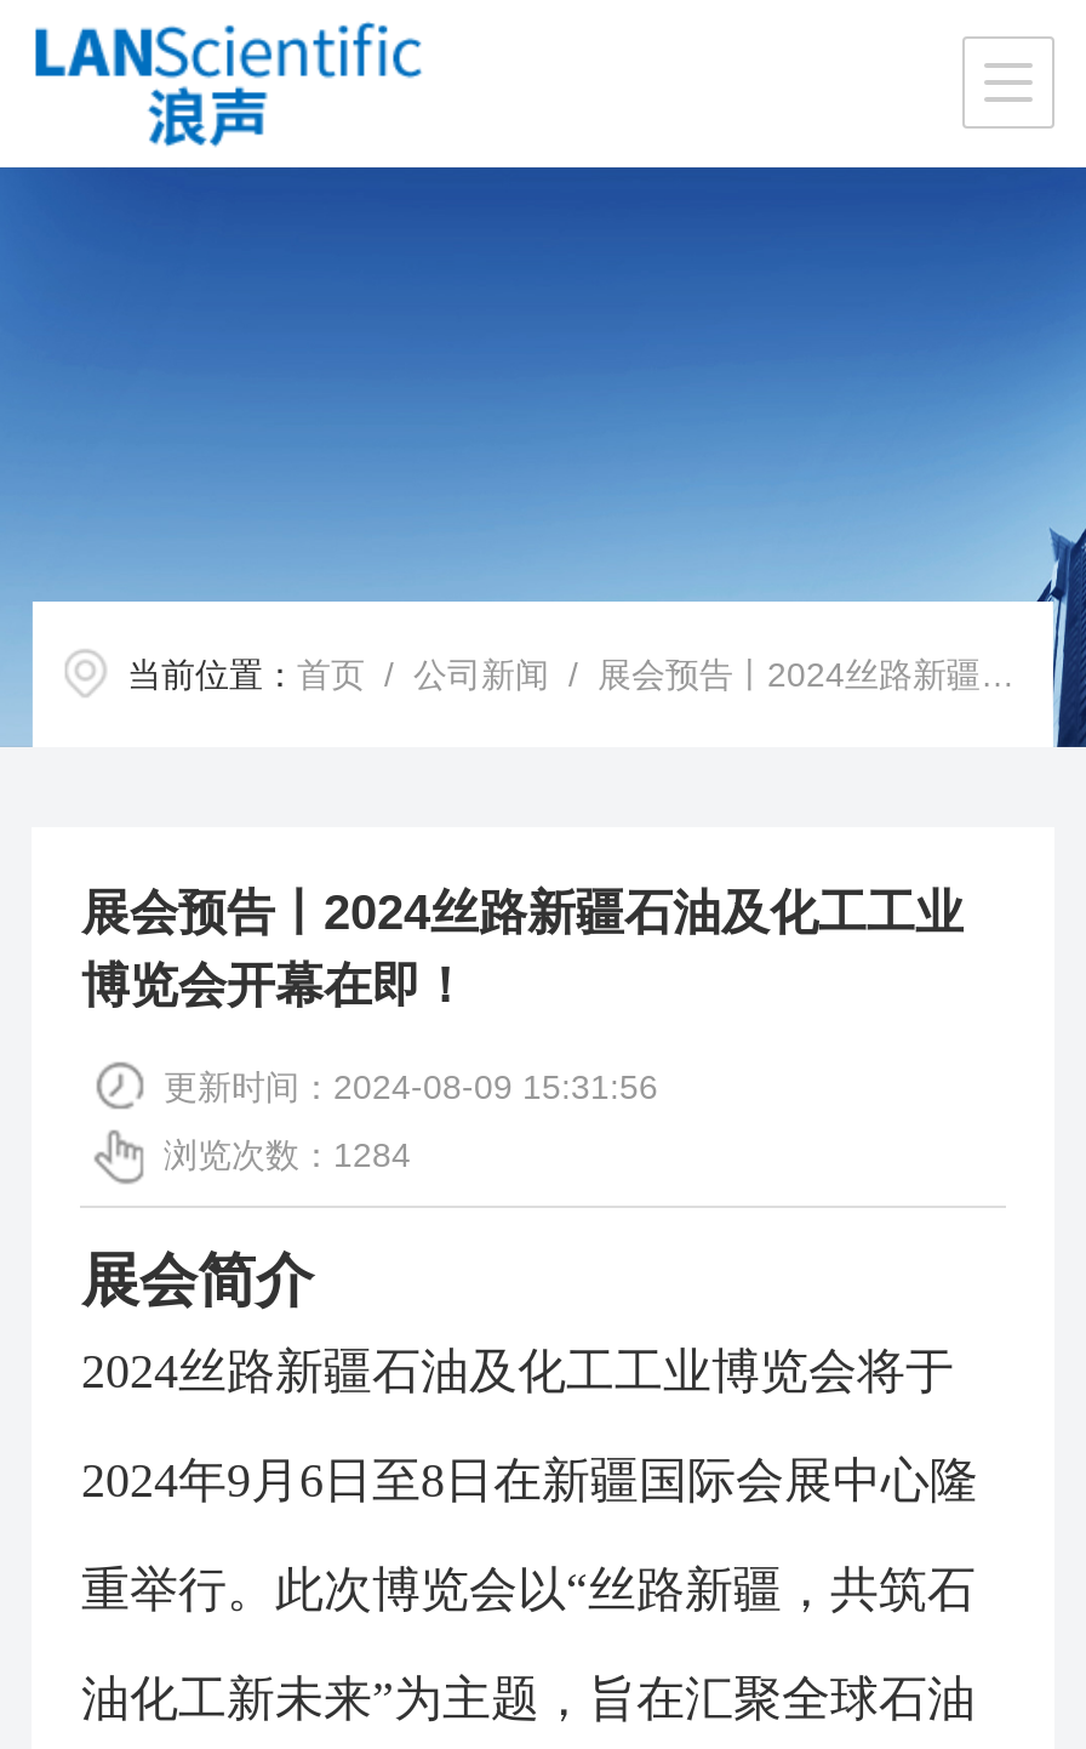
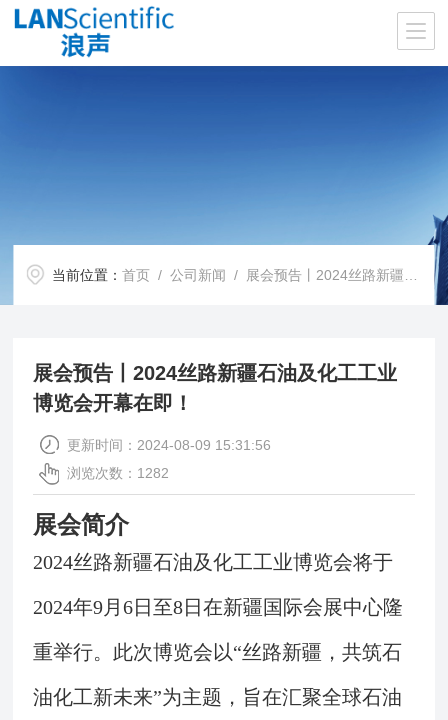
[163,1134,411,1173] 浏览次数：1284 -> [67,464,169,480] 浏览次数：1282

